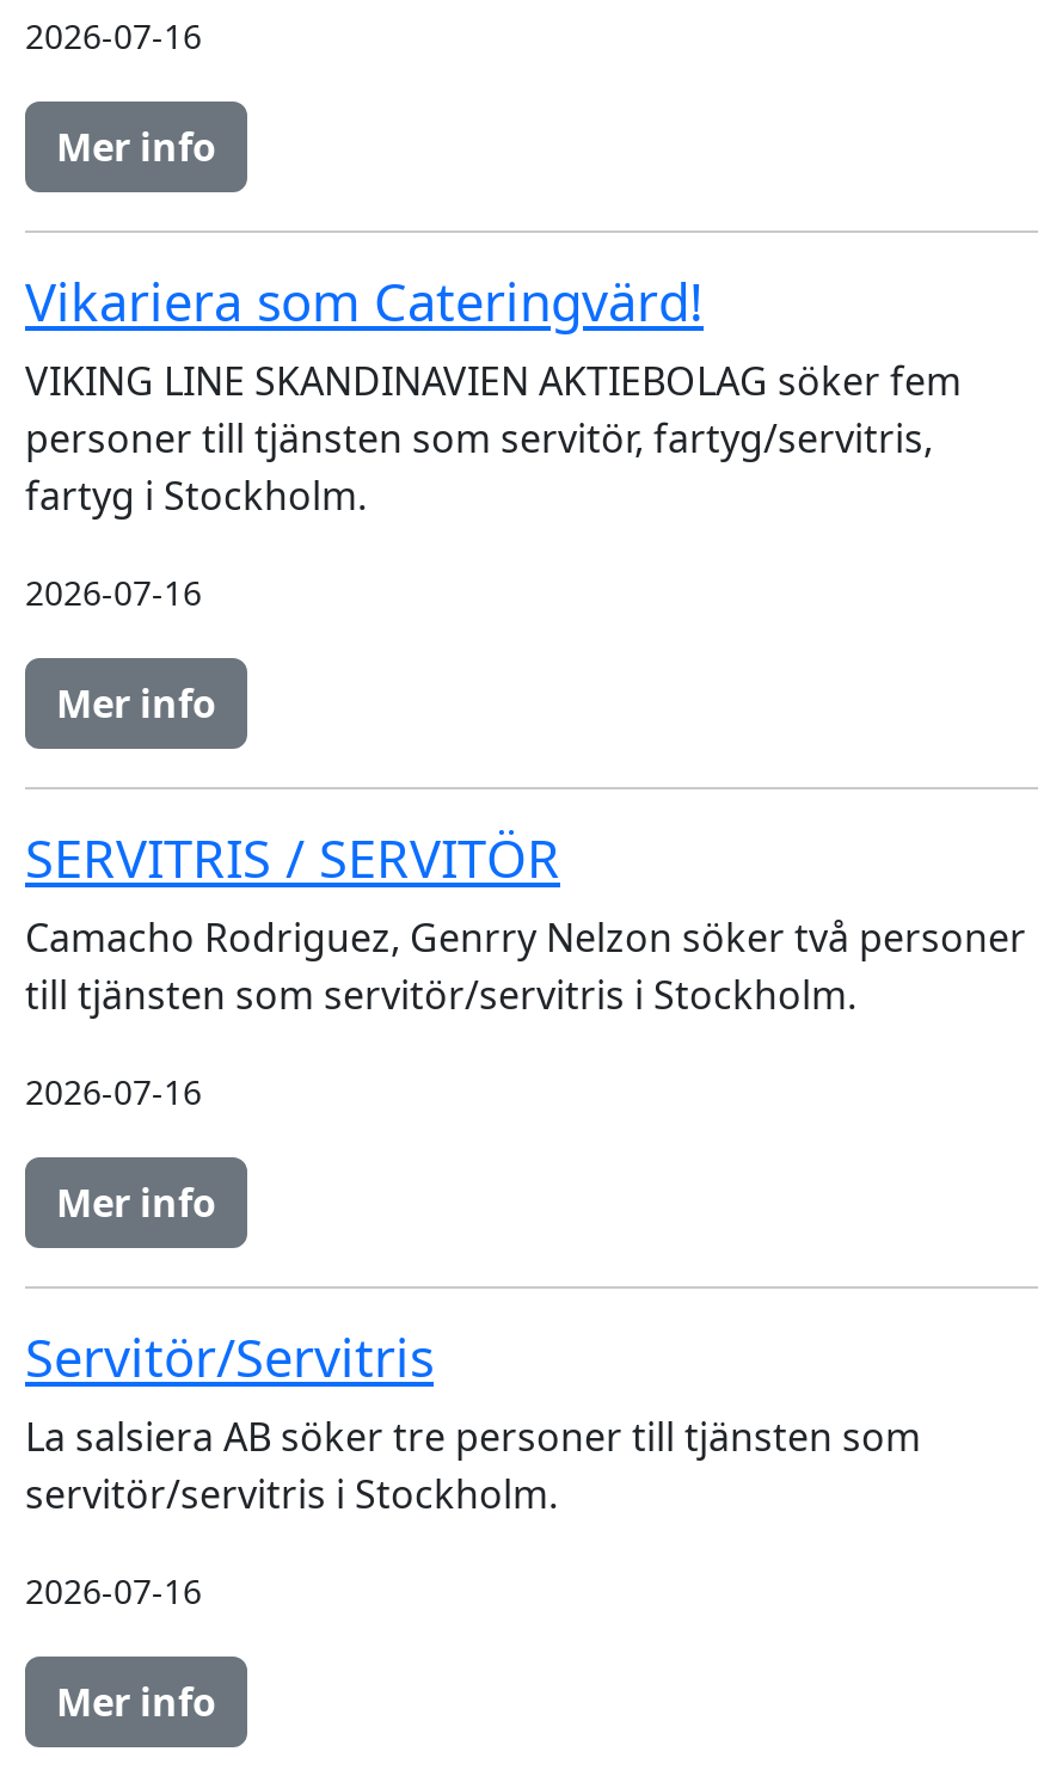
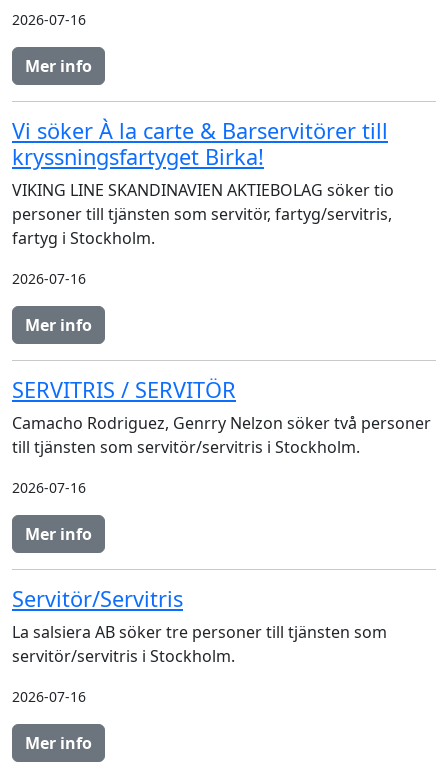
[25,266,962,407] Vikariera som Cateringvärd! | VIKING LINE SKANDINAVIEN AKTIEBOLAG söker fem -> [12,116,394,201] Vi söker À la carte & Barservitörer till | kryssningsfartyget Birka! | VIKING LINE SKANDINAVIEN AKTIEBOLAG söker tio

